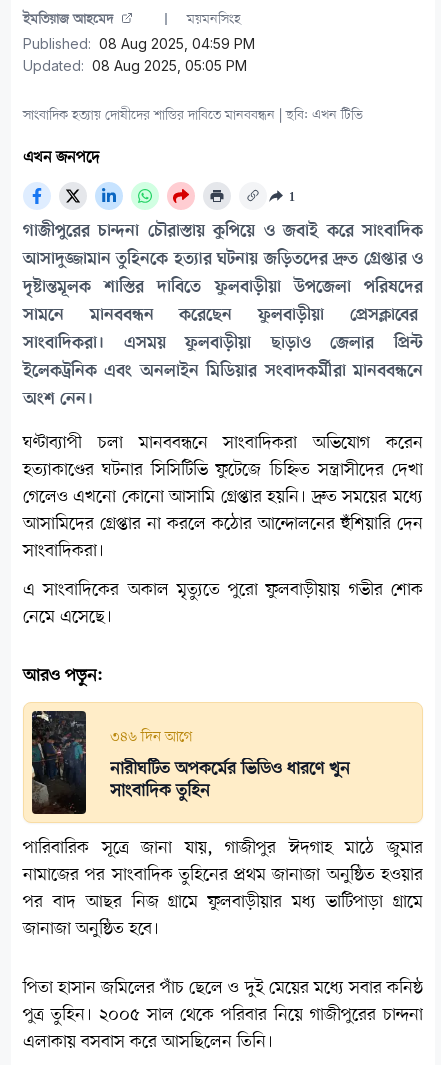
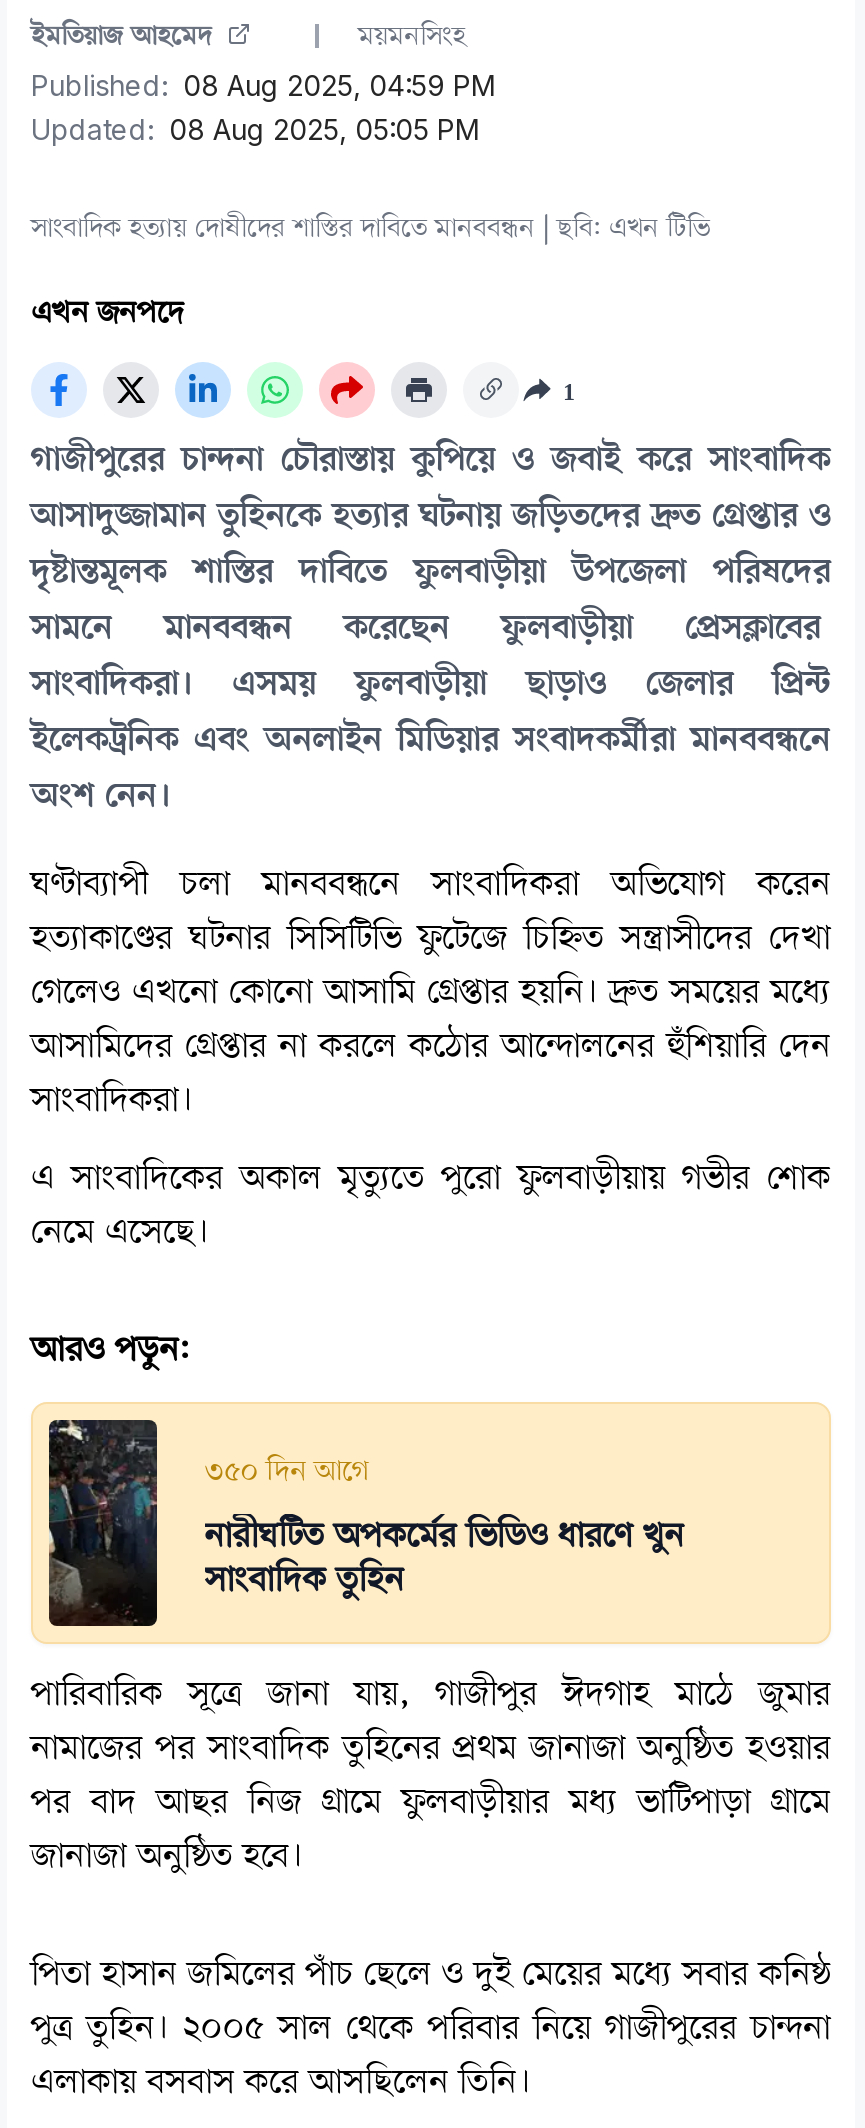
[110,727,193,747] ৩৪৬ দিন আগে -> [204,1452,370,1492] ৩৫০ দিন আগে

